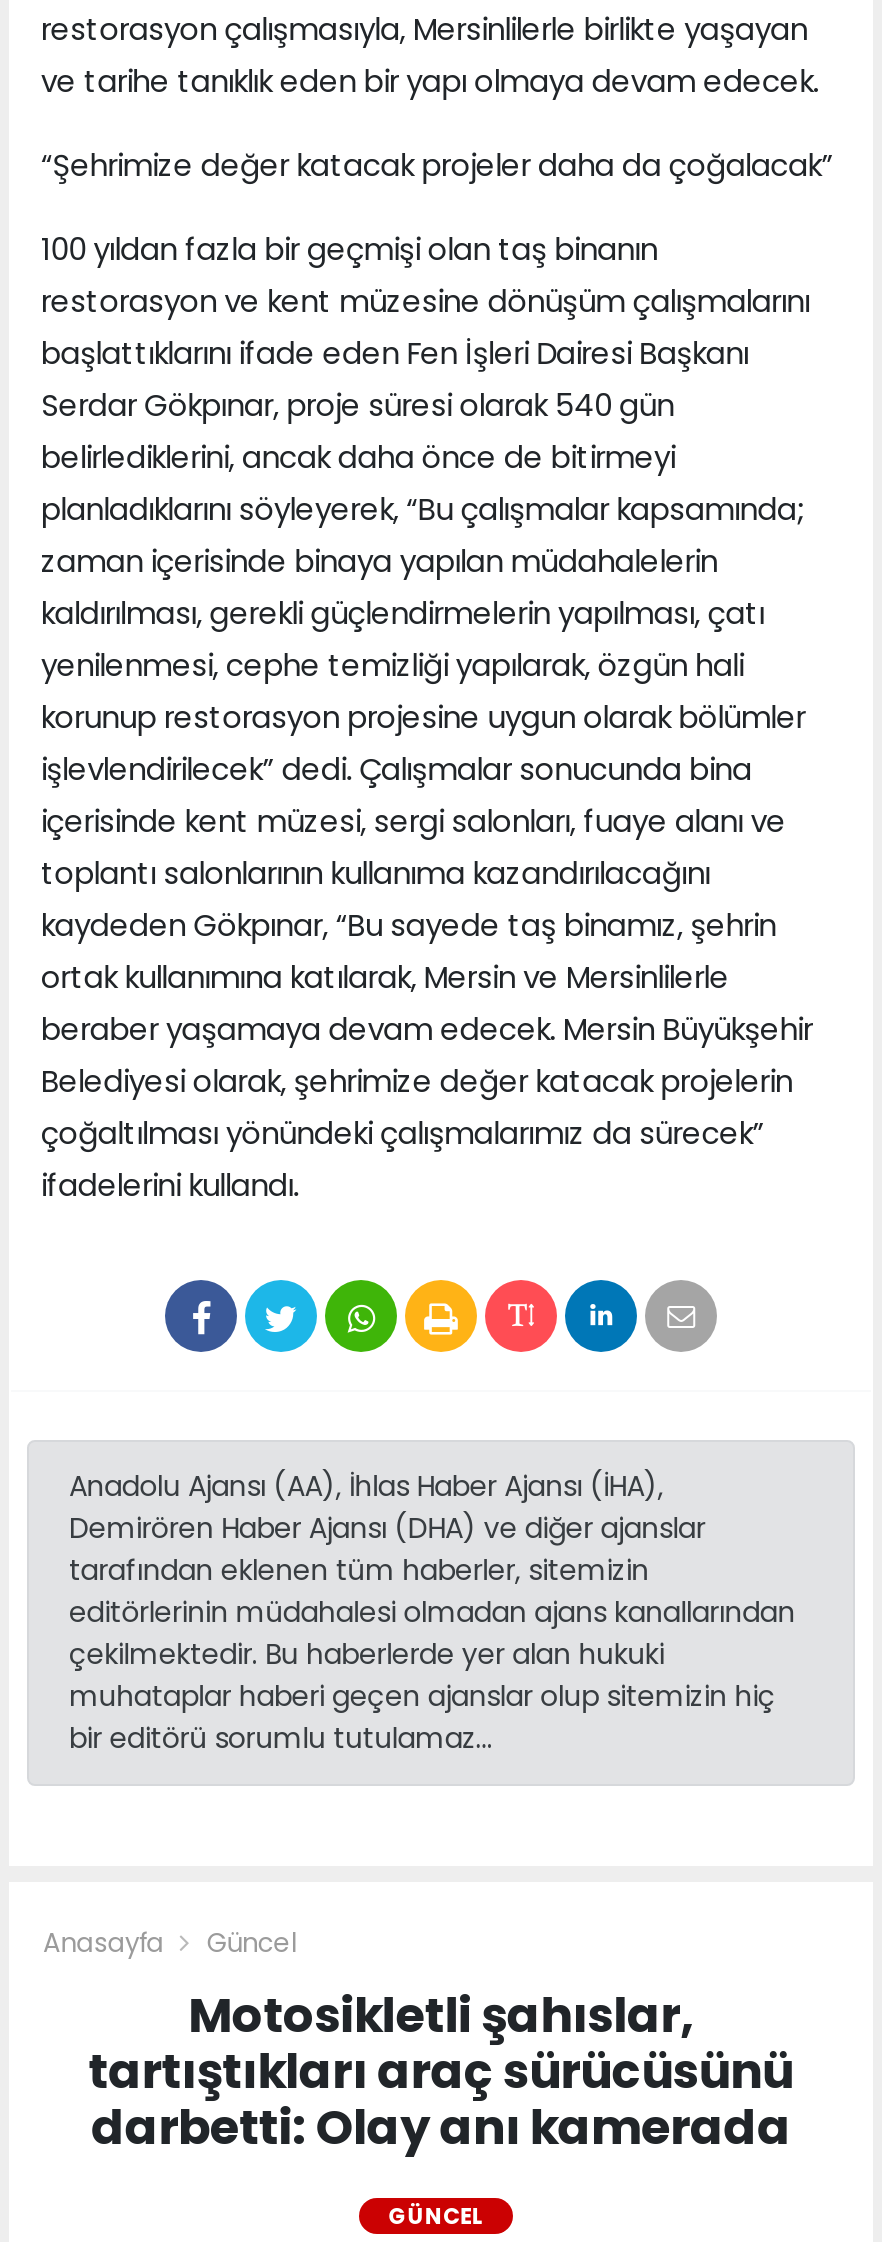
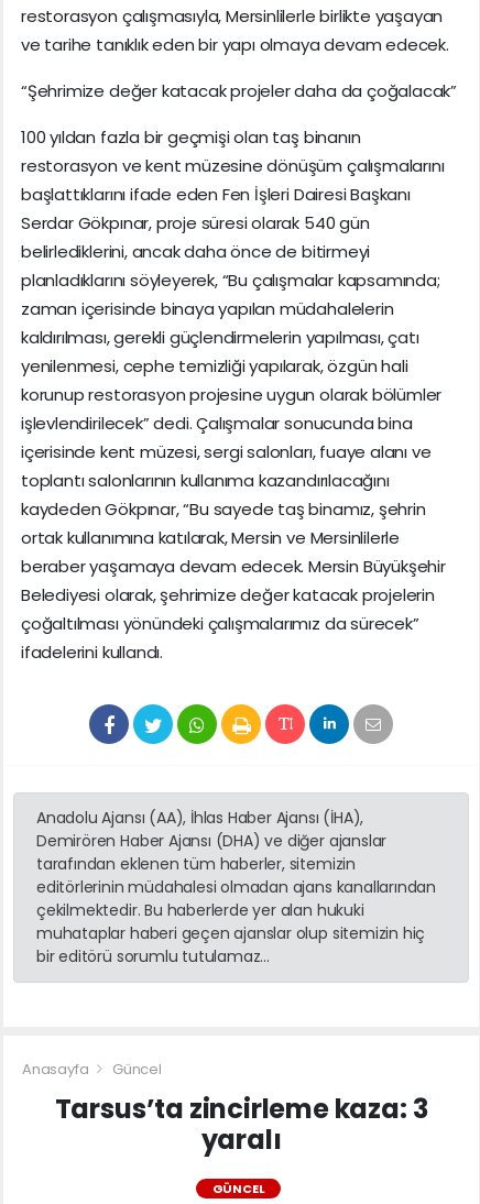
[89,1983,793,2161] Motosikletli şahıslar, | tartıştıkları araç sürücüsünü | darbetti: Olay anı kamerada -> [55,1091,427,1158] Tarsus’ta zincirleme kaza: 3 | yaralı

